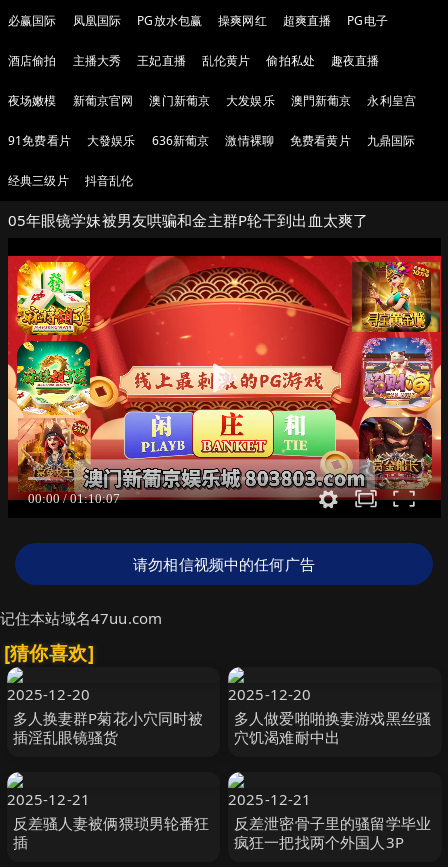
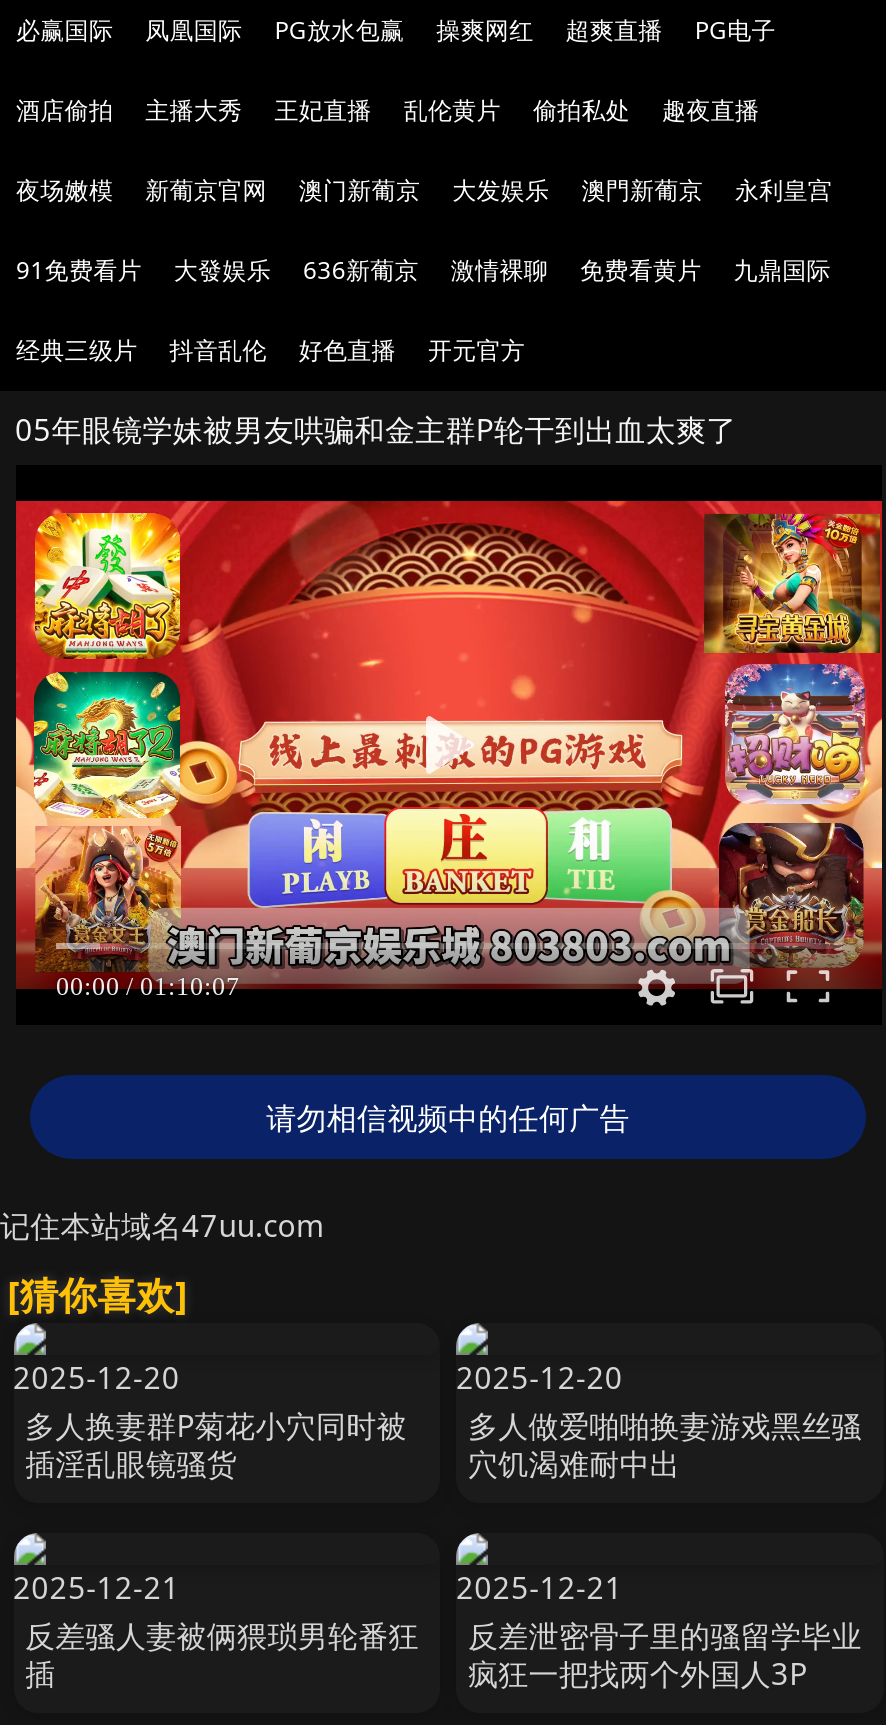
none -> [299,333,525,367] 好色直播 | 开元官方

